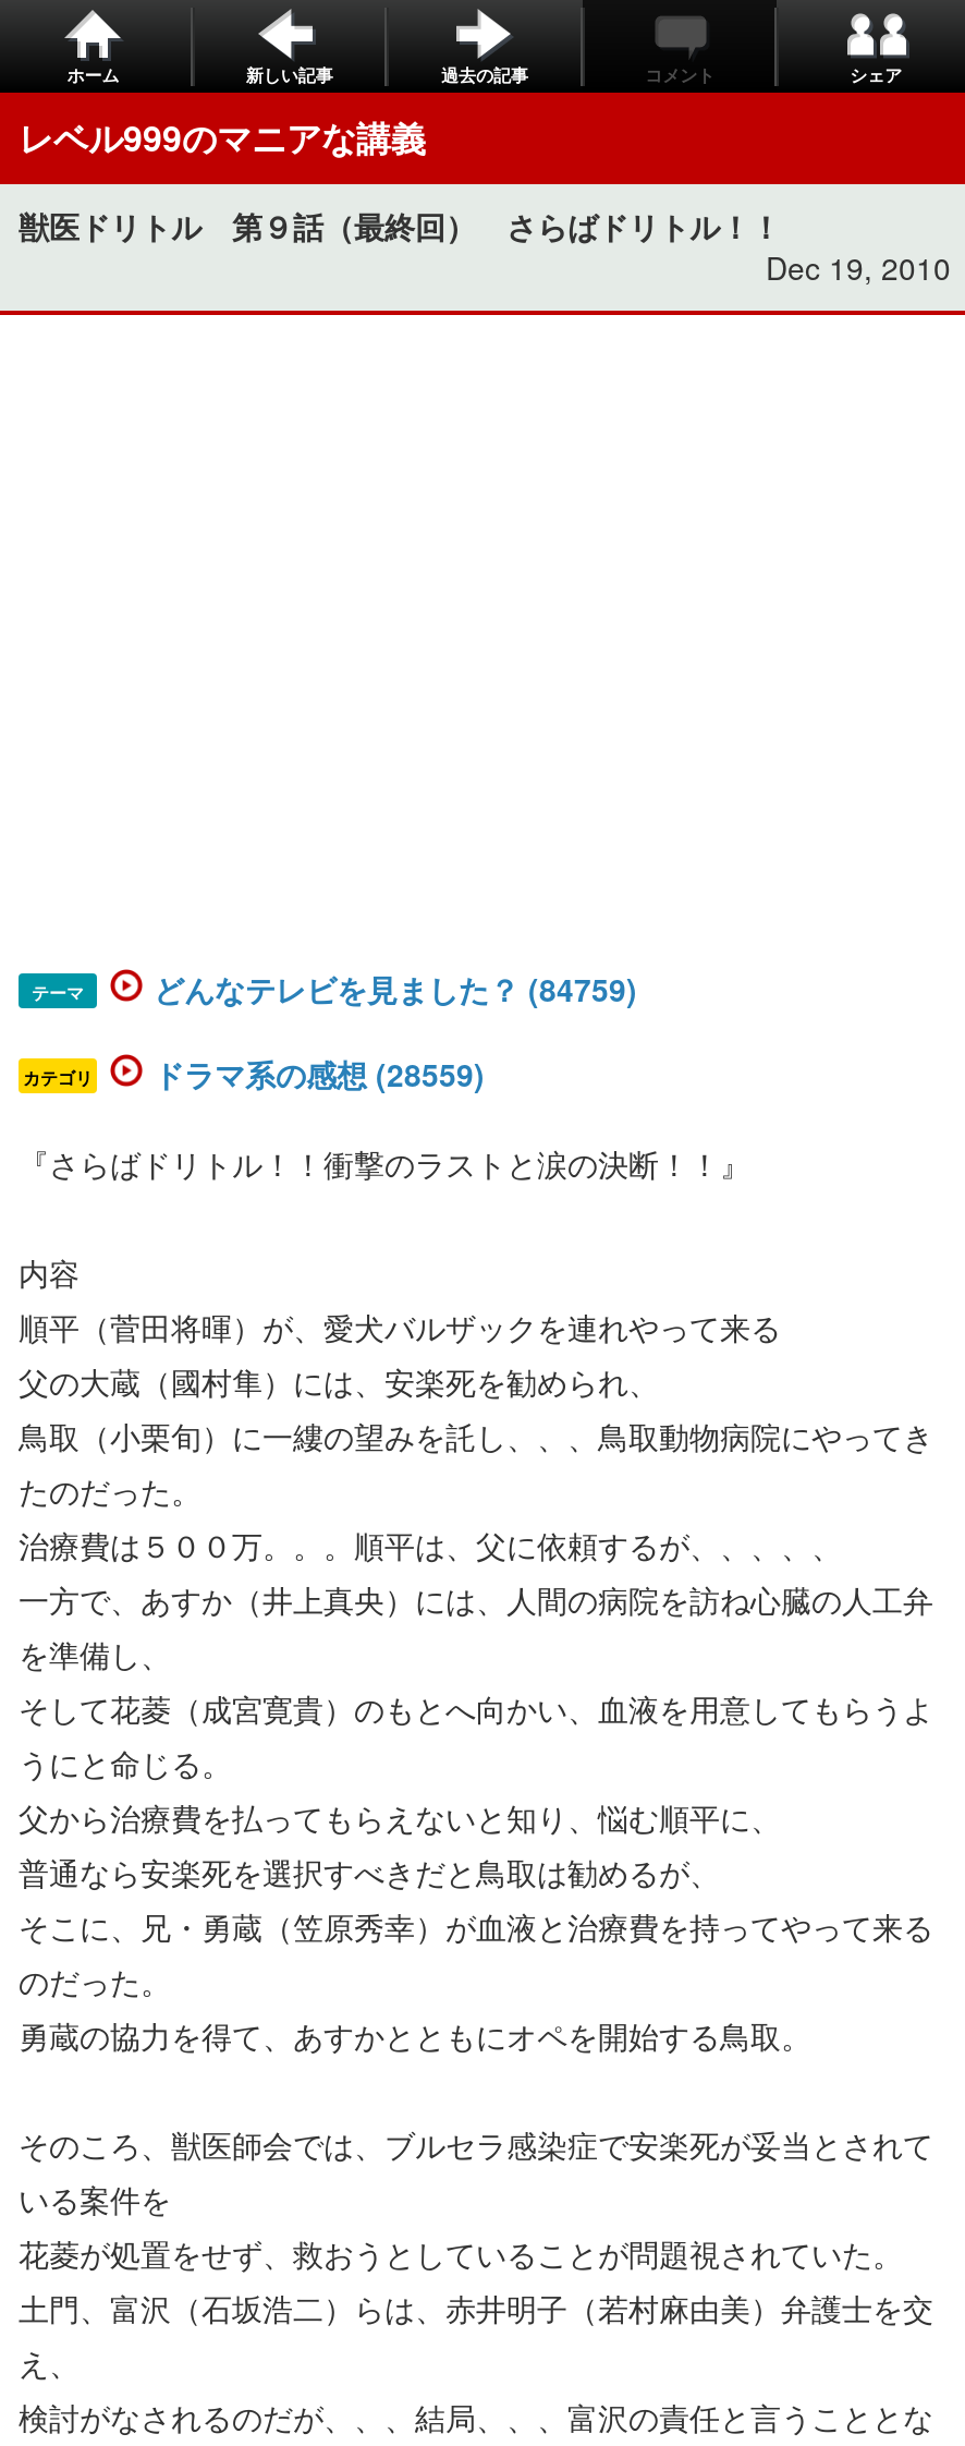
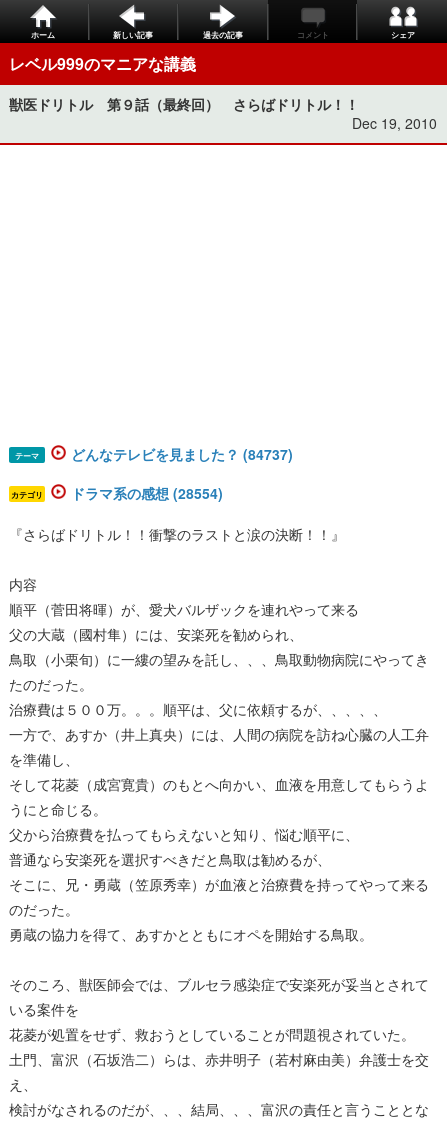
[154,966,637,1010] どんなテレビを見ました？ (84759) -> [71,444,293,464] どんなテレビを見ました？ (84737)
[154,1051,485,1095] ドラマ系の感想 (28559) -> [71,483,223,503] ドラマ系の感想 (28554)

